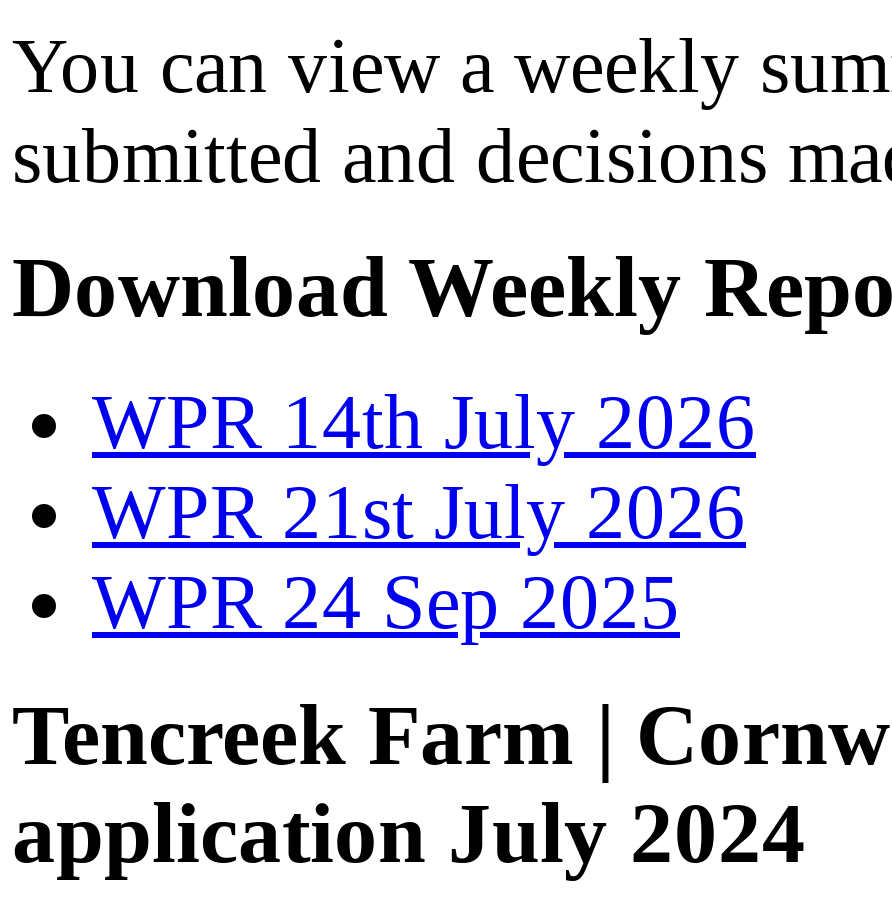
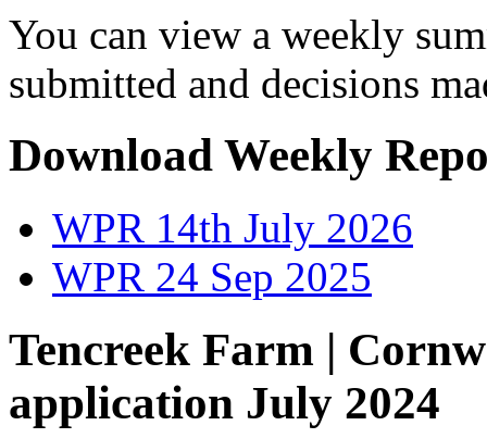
[92,469,746,555] WPR 21st July 2026 -> none

